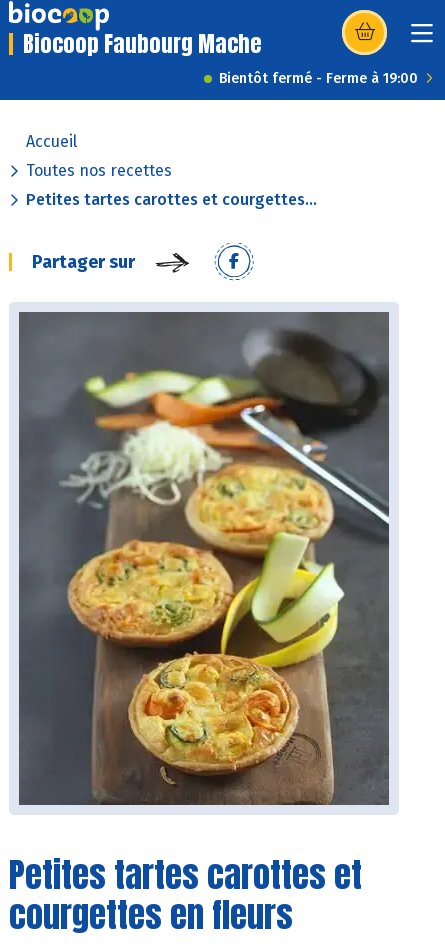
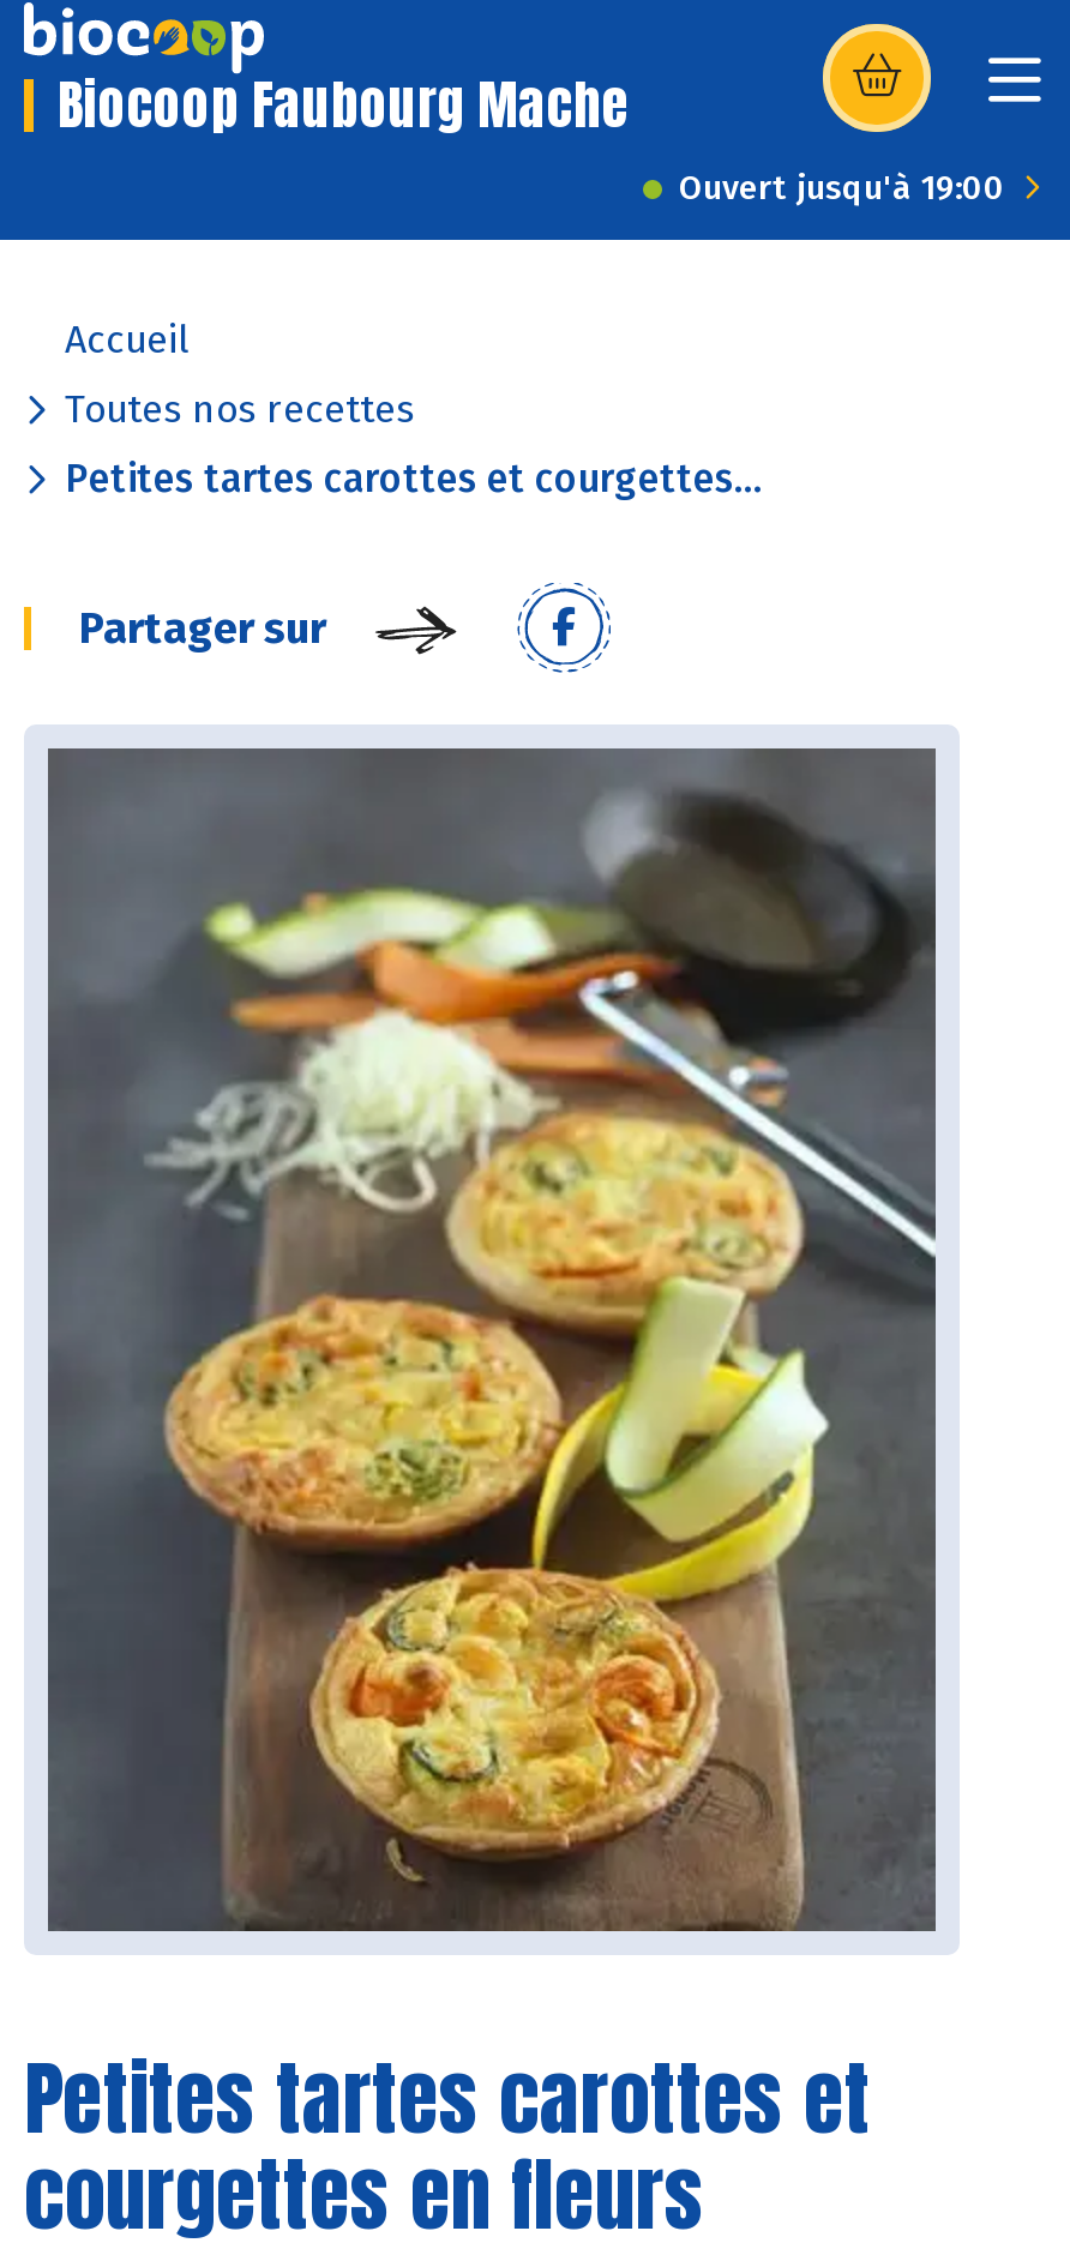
[219,70,418,87] Bientôt fermé - Ferme à 19:00 -> [679,168,1005,209] Ouvert jusqu'à 19:00

